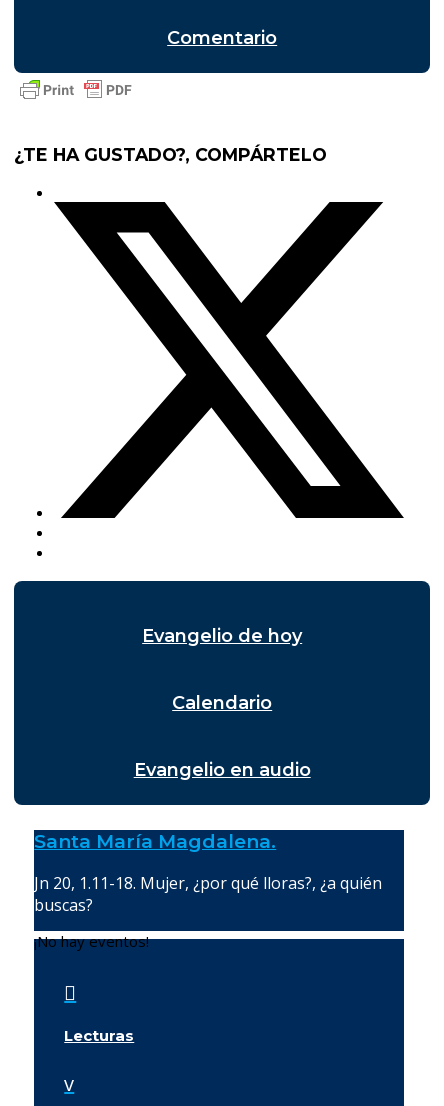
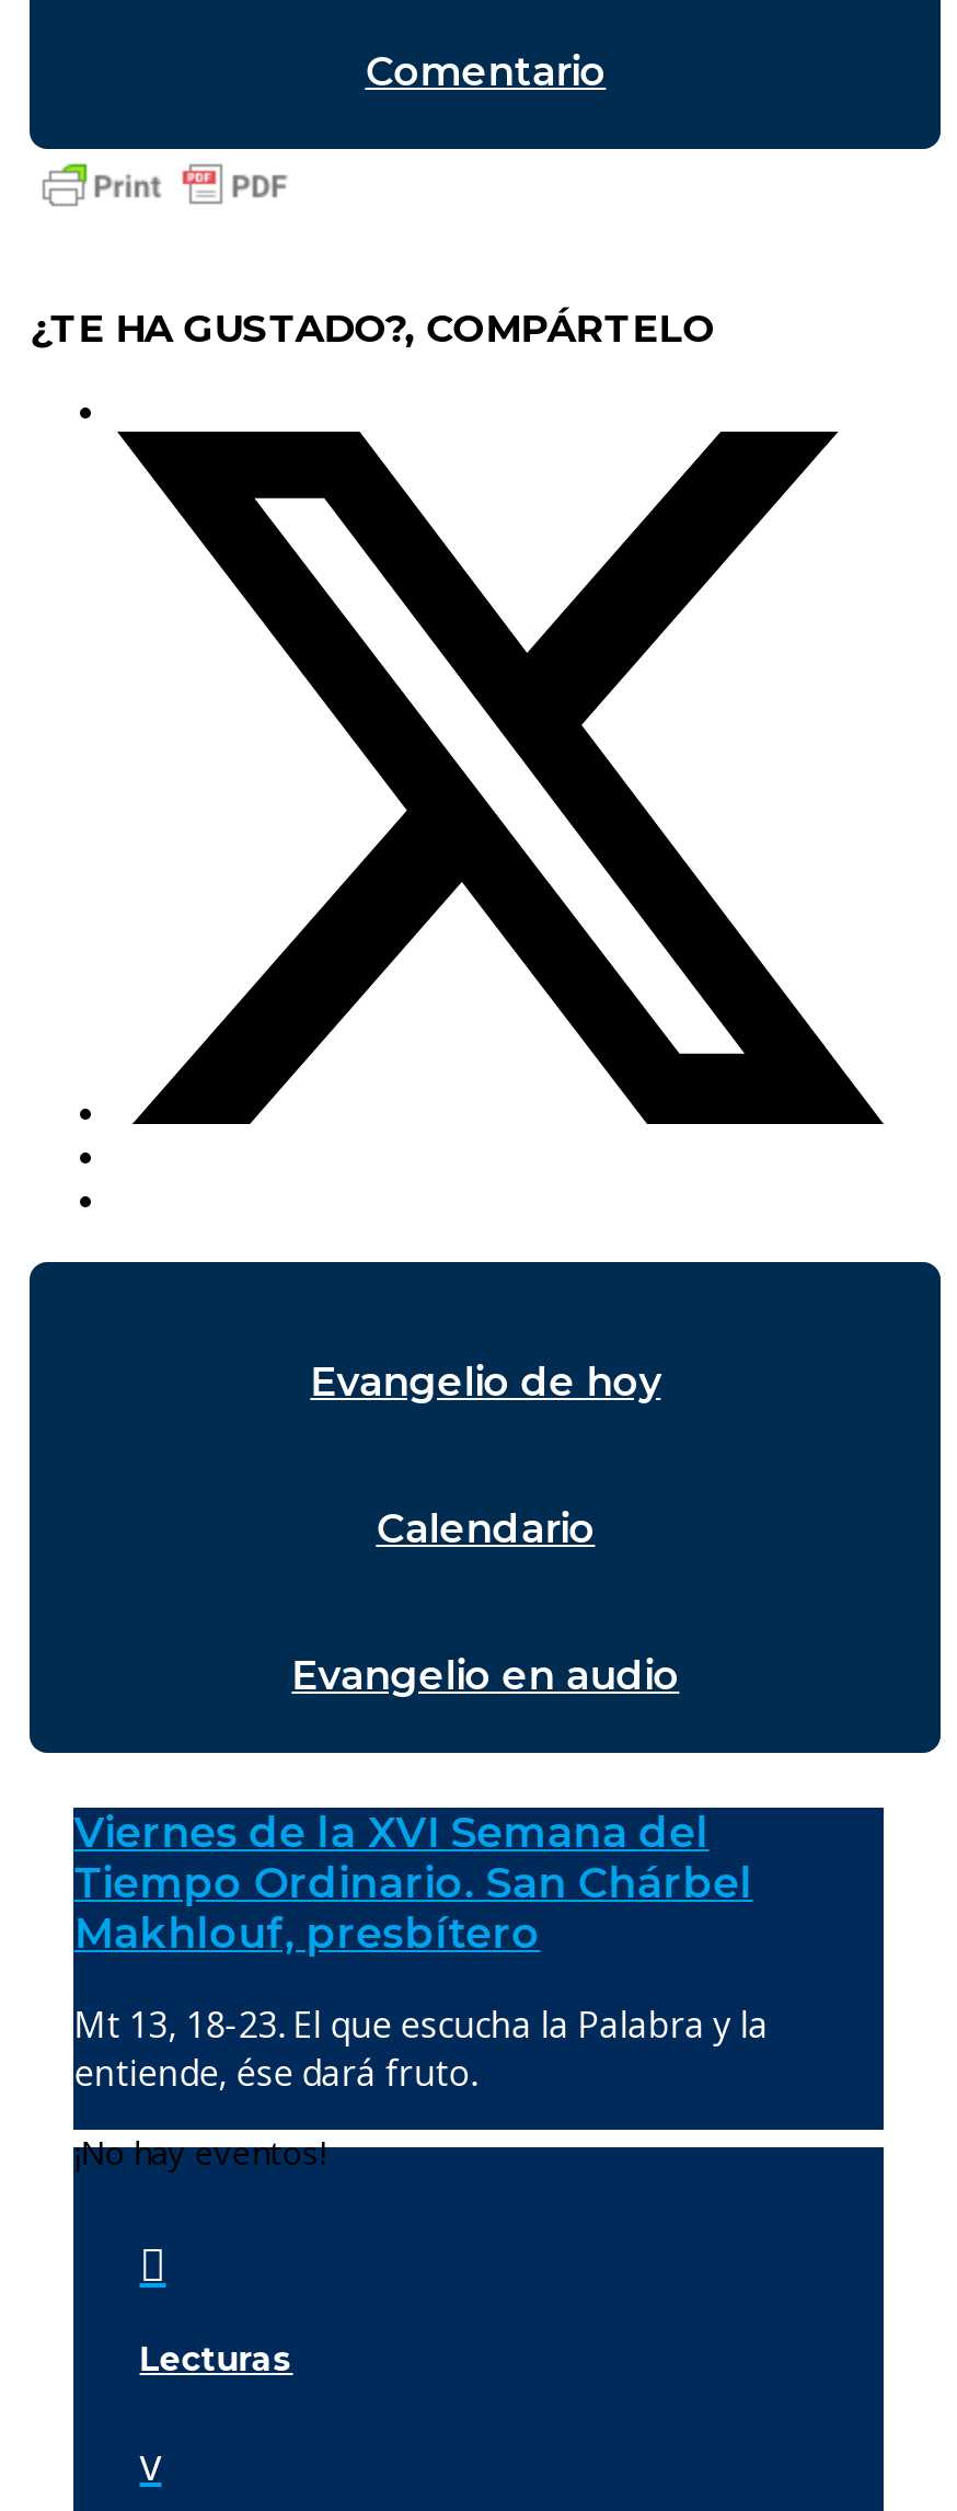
[34,830,276,853] Santa María Magdalena. -> [74,1808,753,1959] Viernes de la XVI Semana del | Tiempo Ordinario. San Chárbel | Makhlouf, presbítero
[34,872,382,916] Jn 20, 1.11-18. Mujer, ¿por qué lloras?, ¿a quién | buscas? -> [74,2000,768,2097] Mt 13, 18-23. El que escucha la Palabra y la | entiende, ése dará fruto.

